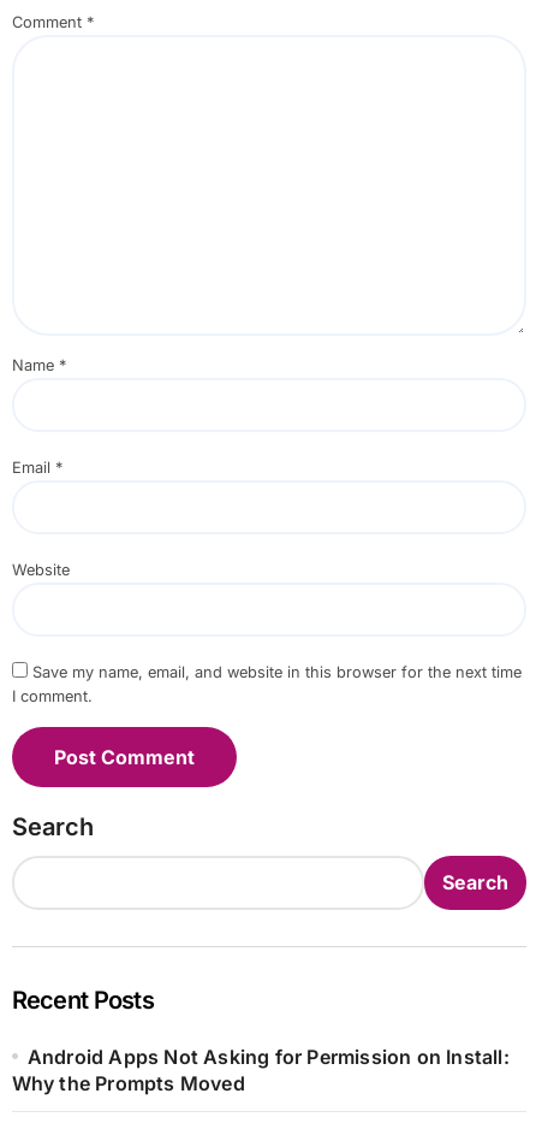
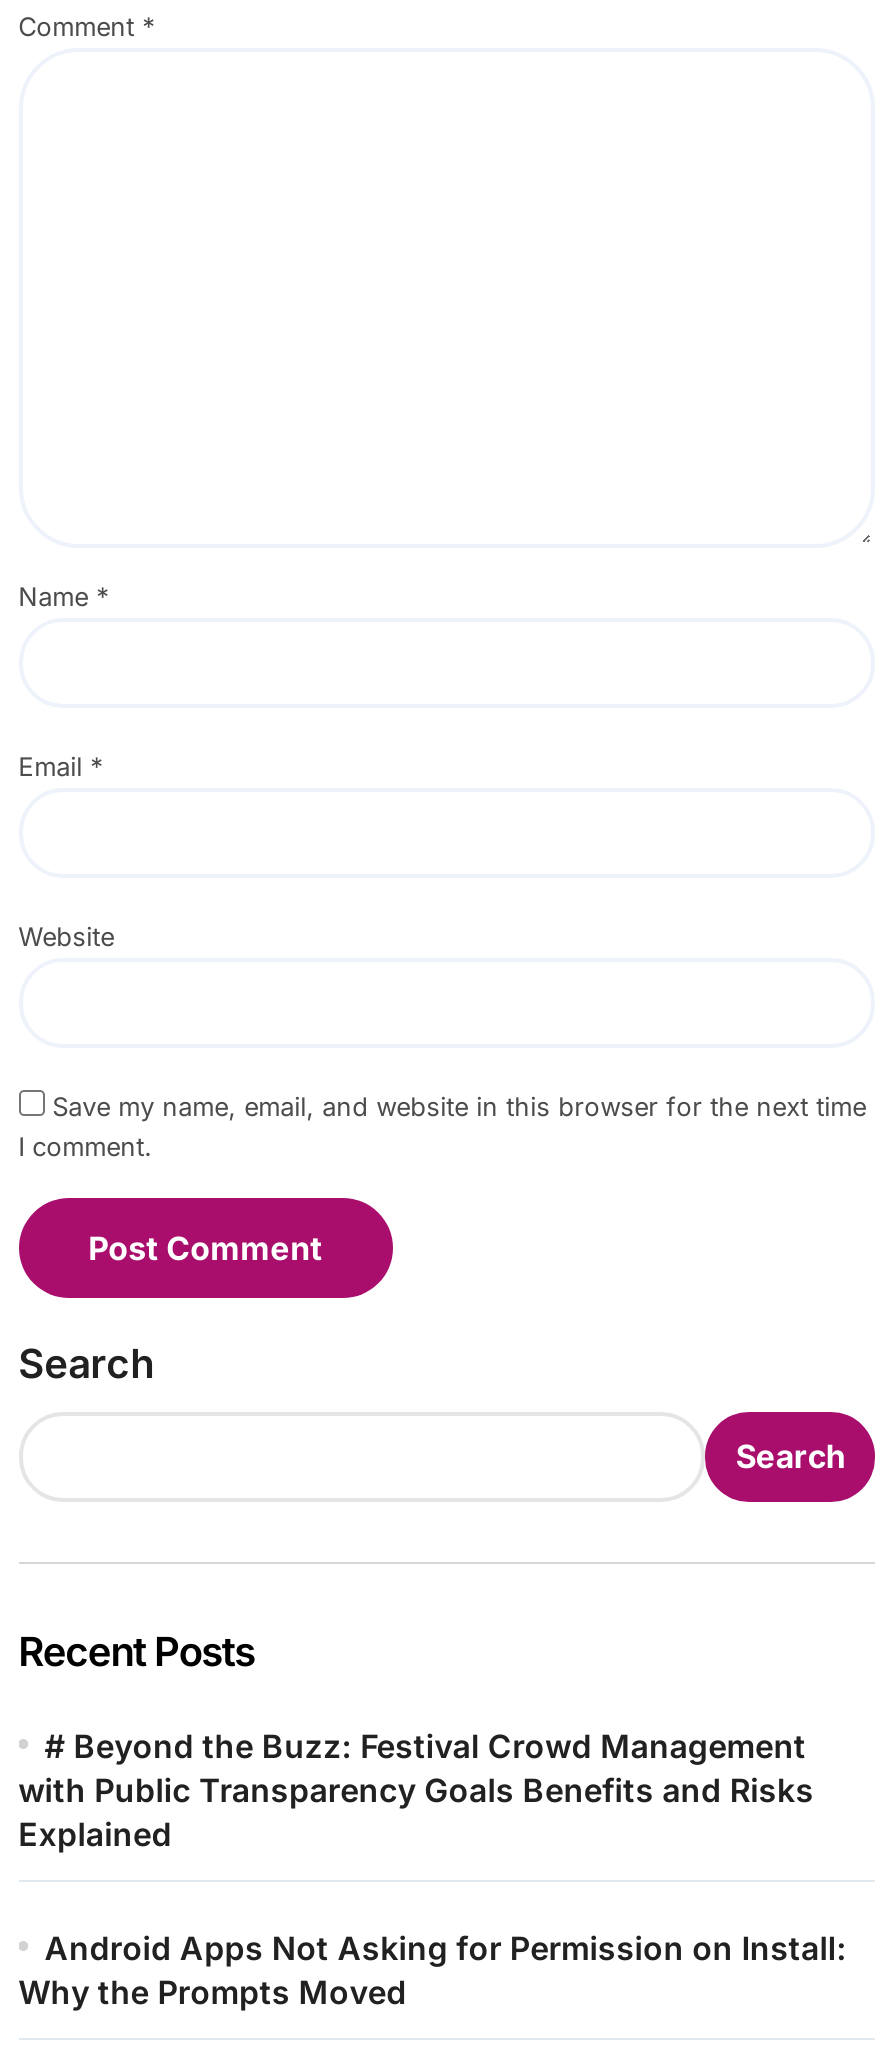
none -> [18,1726,814,1854] # Beyond the Buzz: Festival Crowd Management | with Public Transparency Goals Benefits and Risks | Explained

